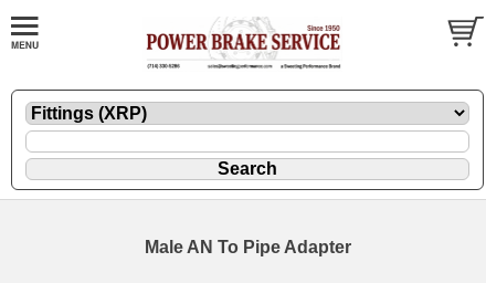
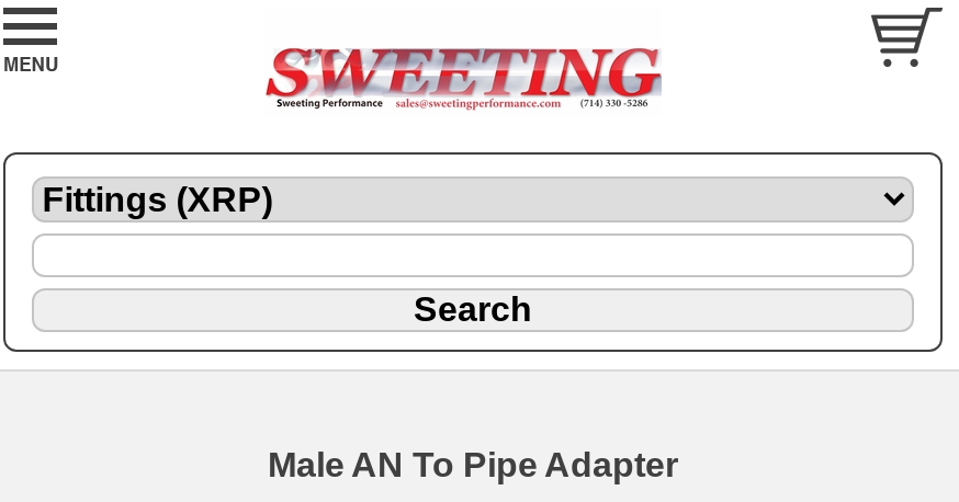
[144,17,342,70] [image] -> [264,16,664,111] [image]

